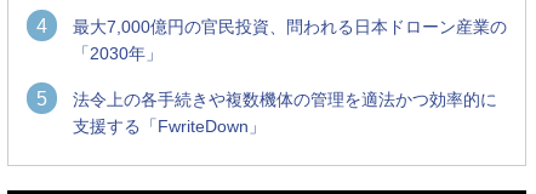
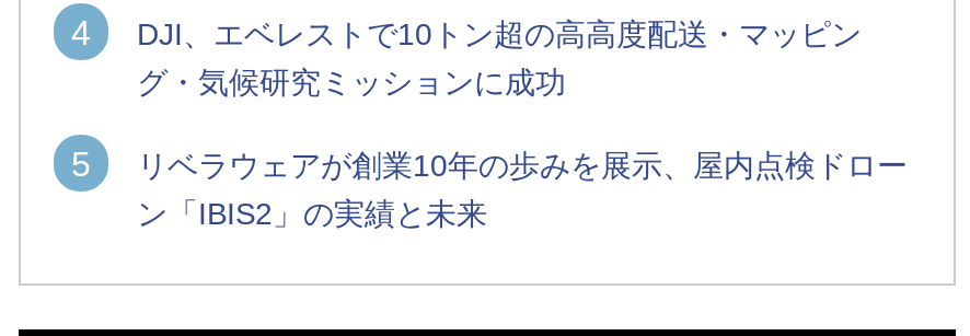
[73,17,507,63] 最大7,000億円の官民投資、問われる日本ドローン産業の | 「2030年」 -> [137,17,862,100] DJI、エベレストで10トン超の高高度配送・マッピン | グ・気候研究ミッションに成功
[73,90,497,136] 法令上の各手続きや複数機体の管理を適法かつ効率的に | 支援する「FwriteDown」 -> [137,148,908,231] リベラウェアが創業10年の歩みを展示、屋内点検ドロー | ン「IBIS2」の実績と未来

